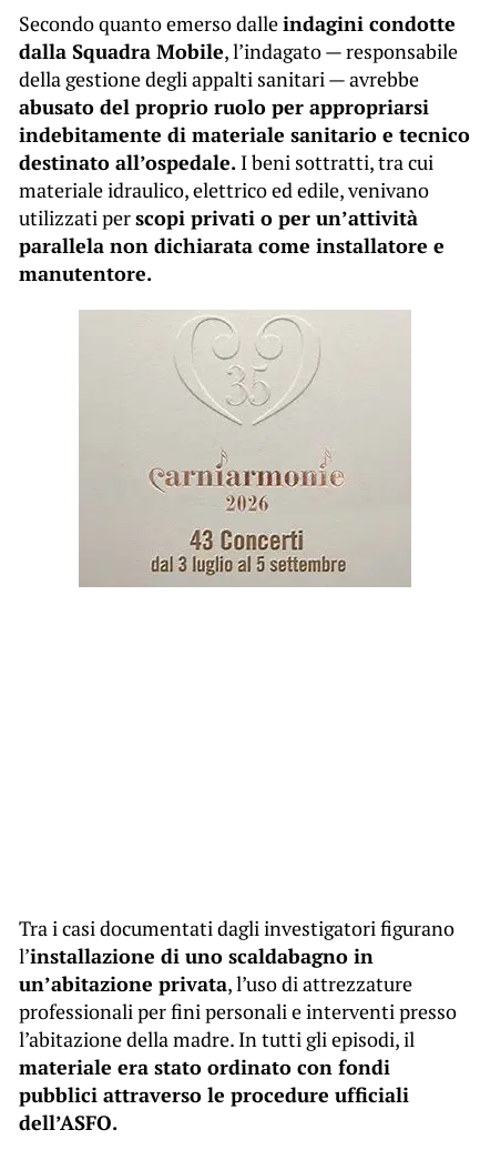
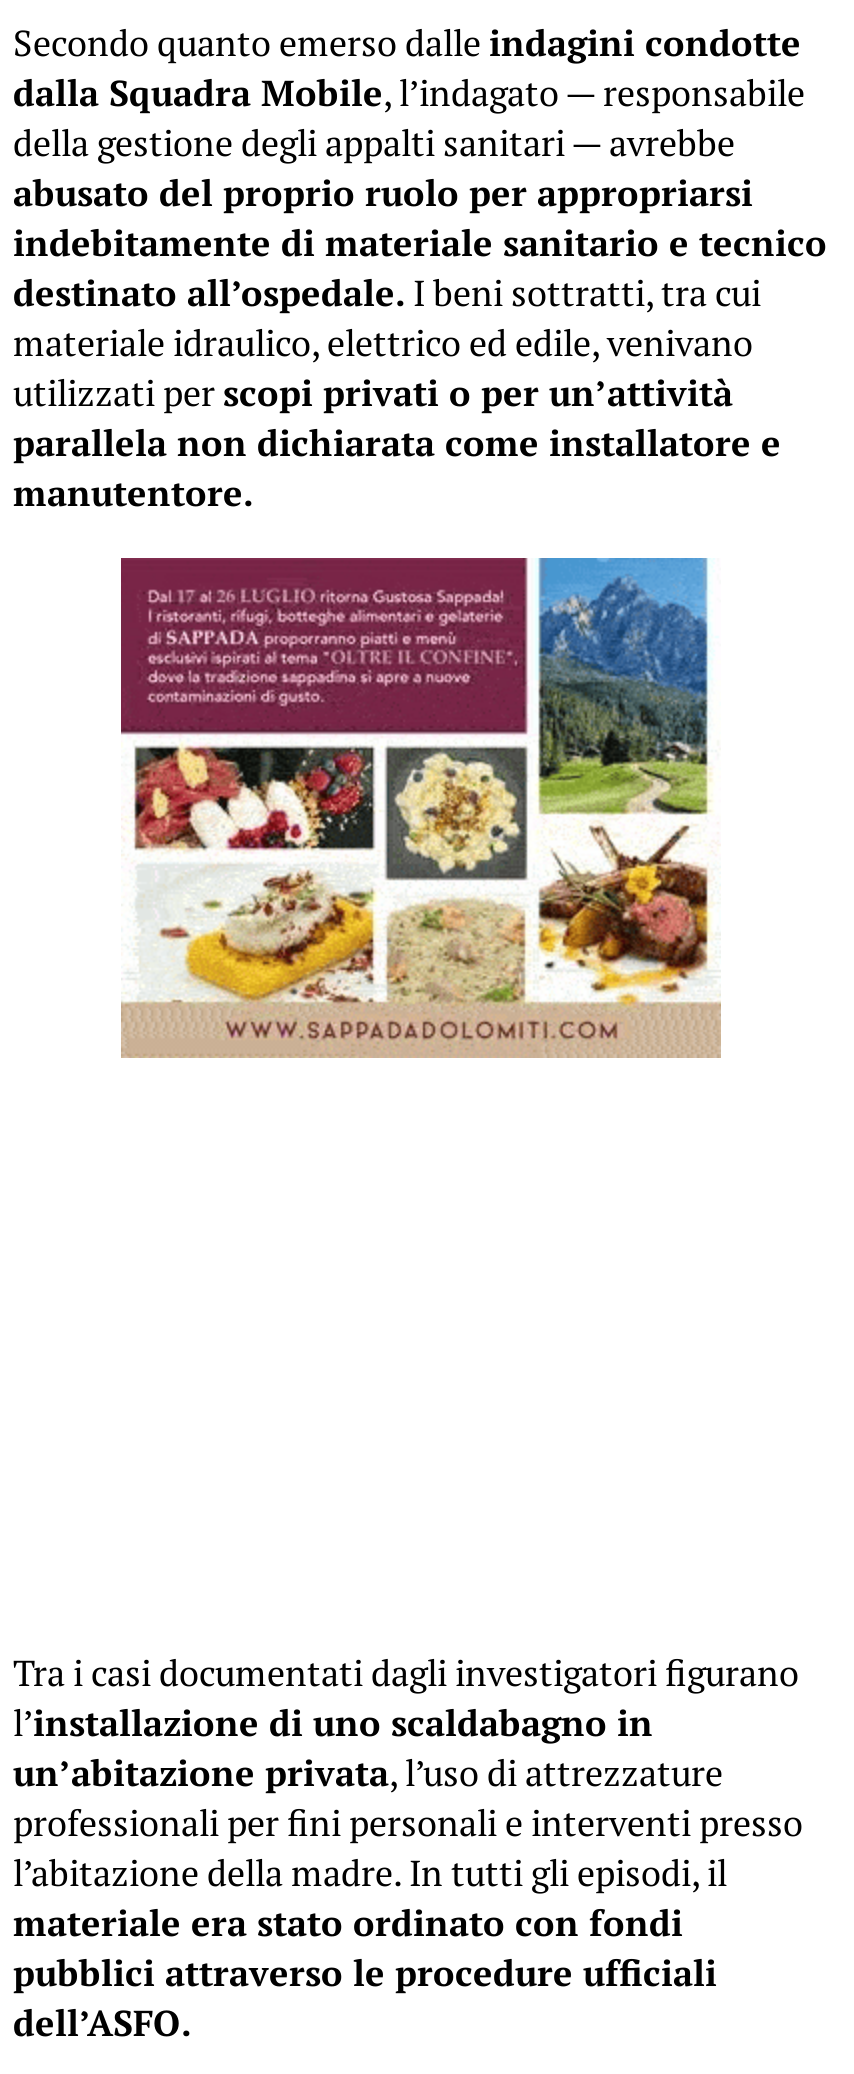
[79,310,411,586] [image] -> [119,556,719,1056] [image]

